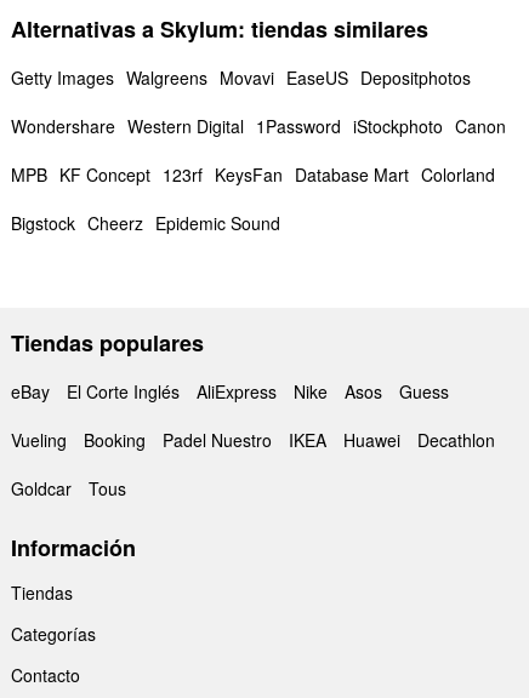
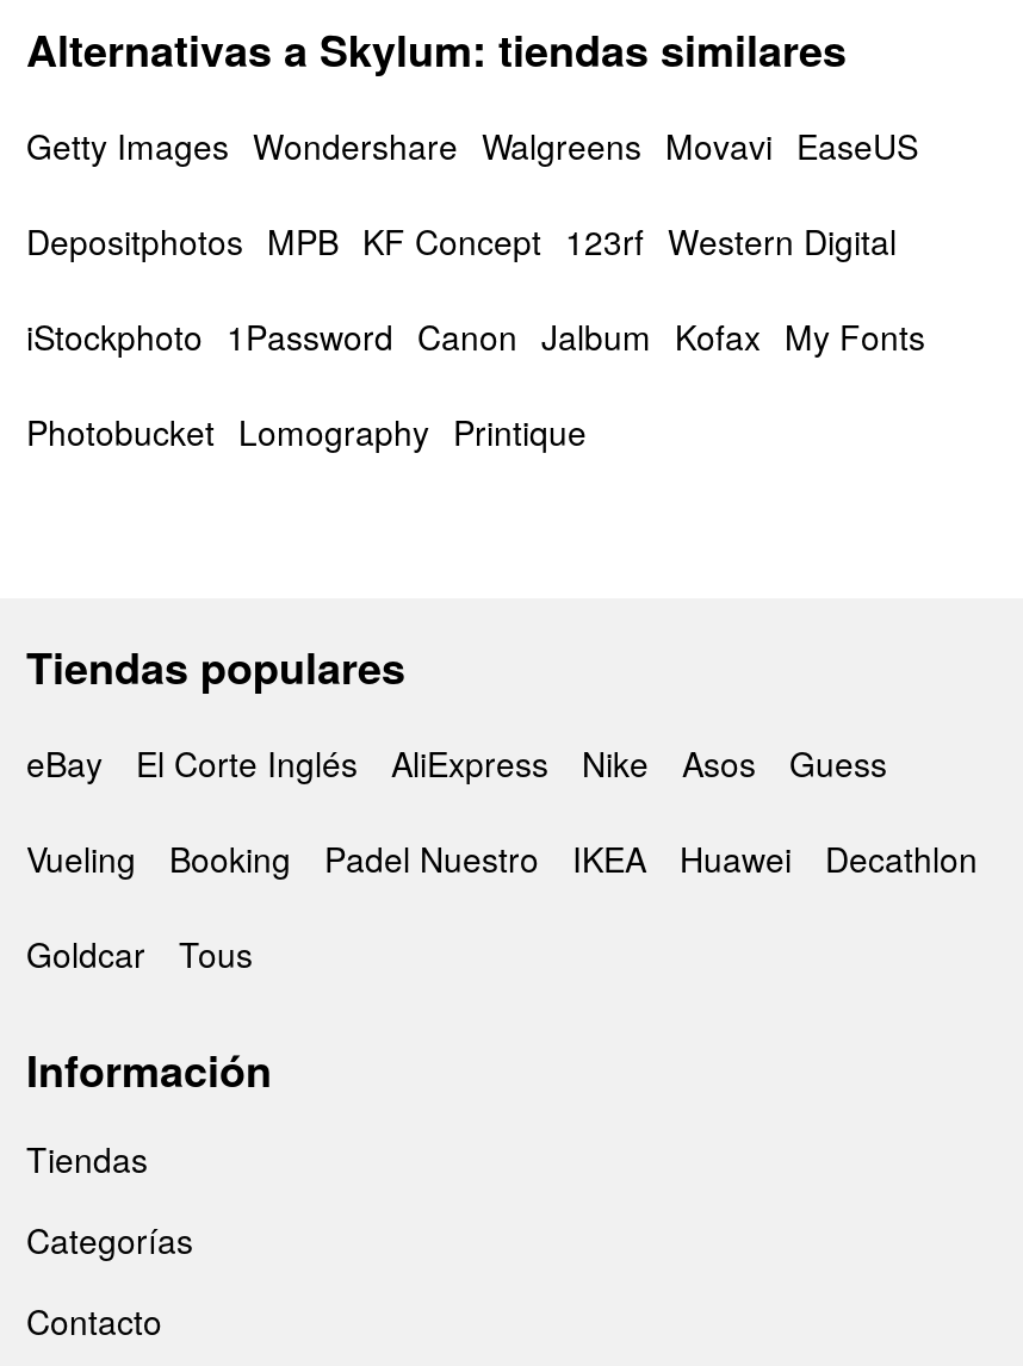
[11,65,471,90] Getty Images Walgreens Movavi EaseUS Depositphotos -> [26,122,918,169] Getty Images Wondershare Walgreens Movavi EaseUS
[11,114,506,138] Wondershare Western Digital 1Password iStockphoto Canon -> [26,217,897,265] Depositphotos MPB KF Concept 123rf Western Digital
[11,162,495,187] MPB KF Concept 123rf KeysFan Database Mart Colorland -> [26,312,925,360] iStockphoto 1Password Canon Jalbum Kofax My Fonts
[11,211,280,235] Bigstock Cheerz Epidemic Sound -> [26,408,587,455] Photobucket Lomography Printique

